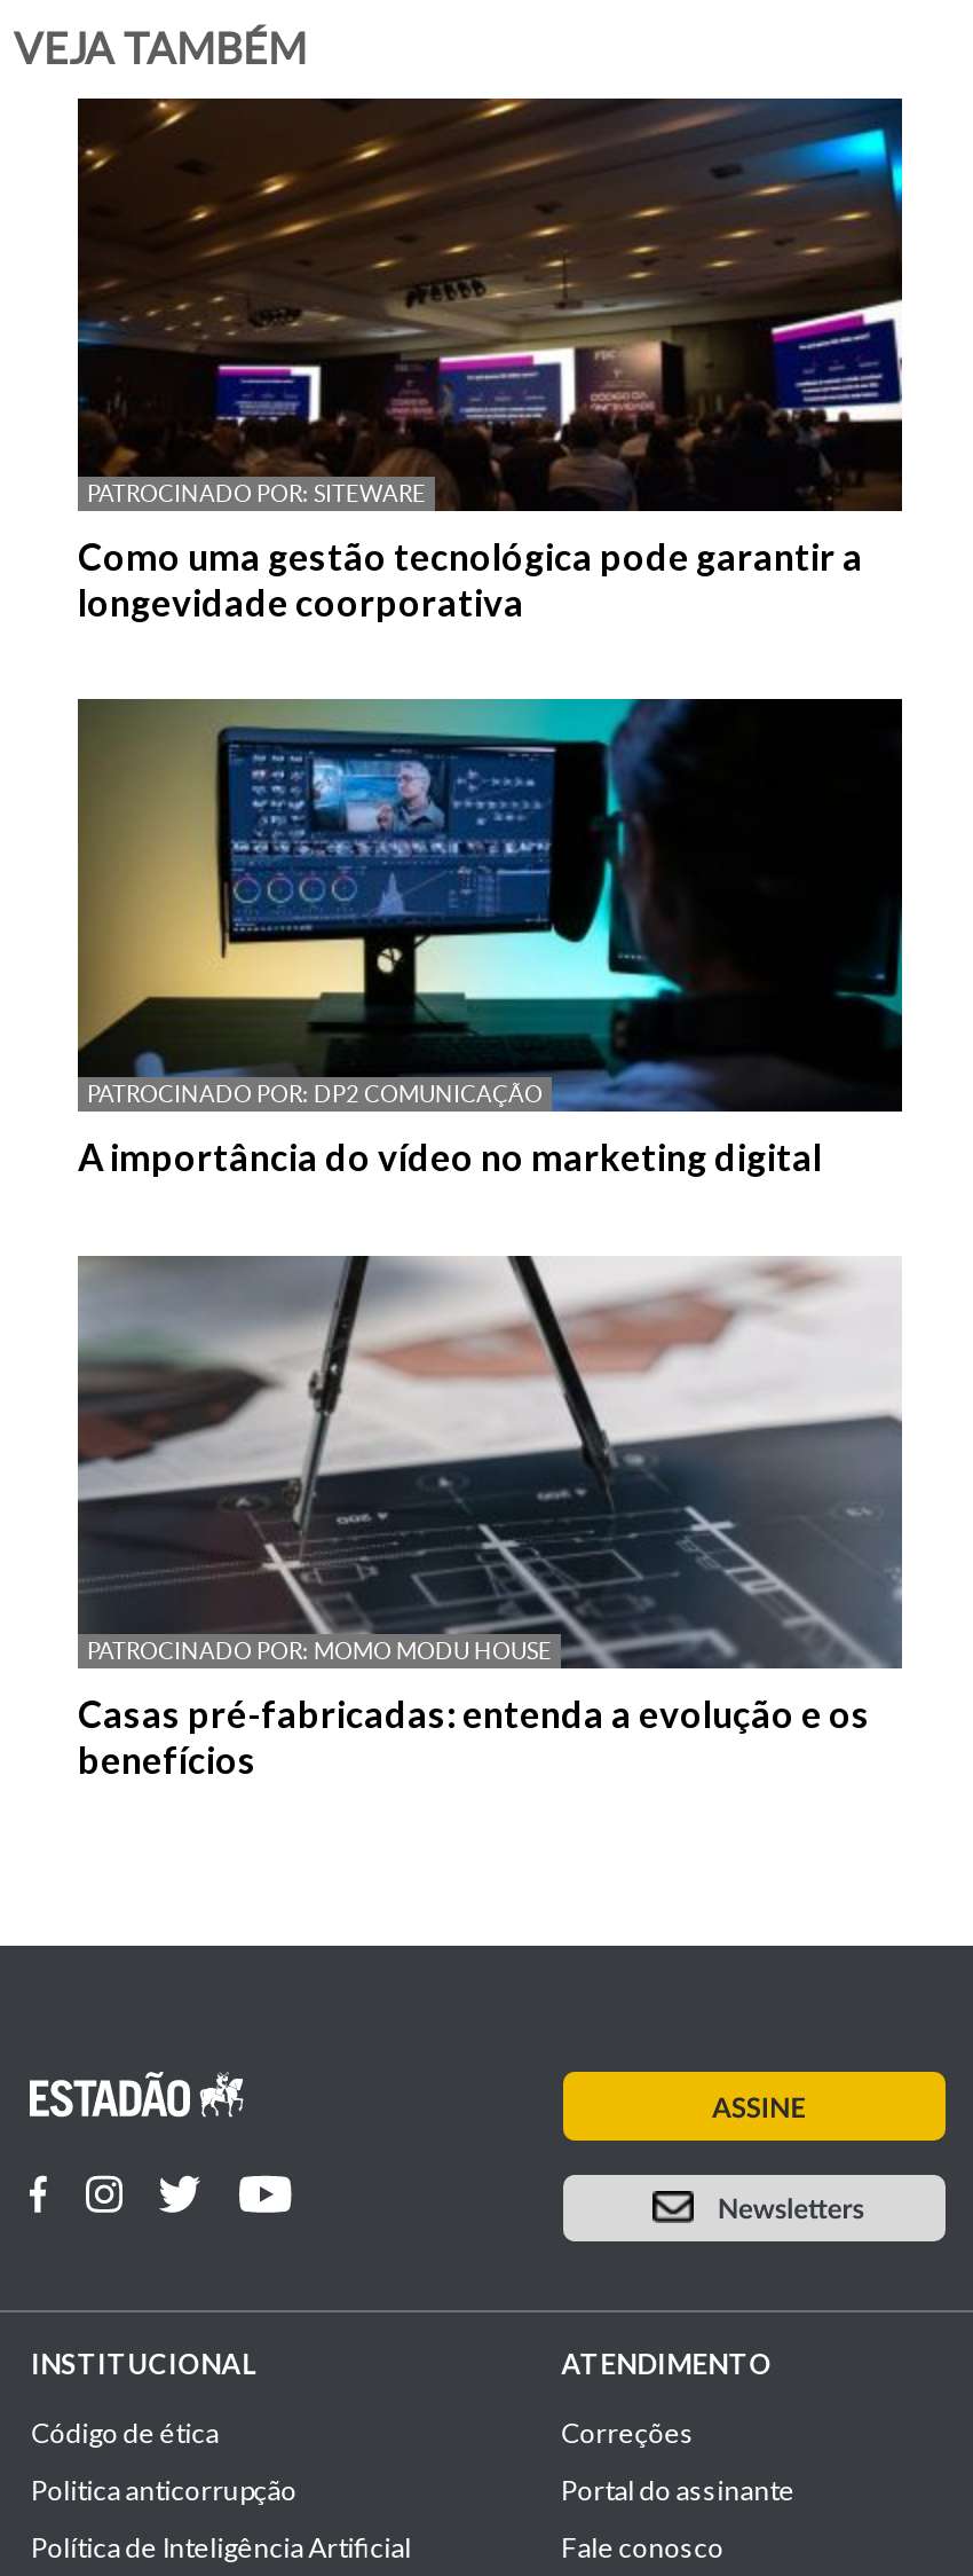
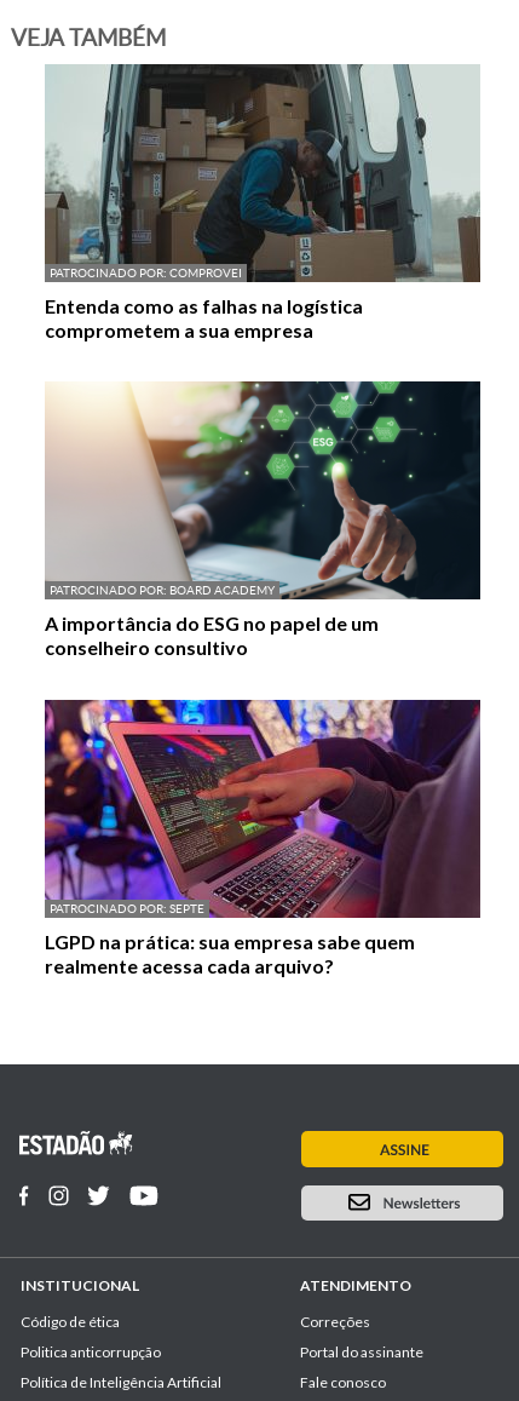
[76,96,904,511] [image] | PATROCINADO POR: SITEWARE -> [45,63,480,283] [image] | PATROCINADO POR: COMPROVEI
[78,534,863,623] Como uma gestão tecnológica pode garantir a | longevidade coorporativa -> [45,294,363,341] Entenda como as falhas na logística | comprometem a sua empresa
[76,697,904,1114] [image] | PATROCINADO POR: DP2 COMUNICAÇÃO -> [45,380,480,601] [image] | PATROCINADO POR: BOARD ACADEMY
[78,1135,822,1178] A importância do vídeo no marketing digital -> [45,612,379,659] A importância do ESG no papel de um | conselheiro consultivo
[78,1254,902,1671] [image] | PATROCINADO POR: MOMO MODU HOUSE -> [44,699,481,915] [image] | PATROCINADO POR: SEPTE
[78,1691,870,1780] Casas pré-fabricadas: entenda a evolução e os | benefícios -> [45,930,415,977] LGPD na prática: sua empresa sabe quem | realmente acessa cada arquivo?

